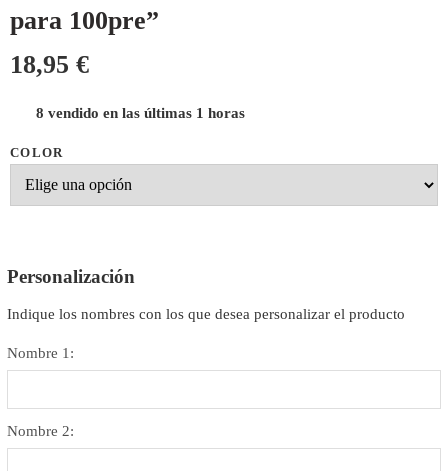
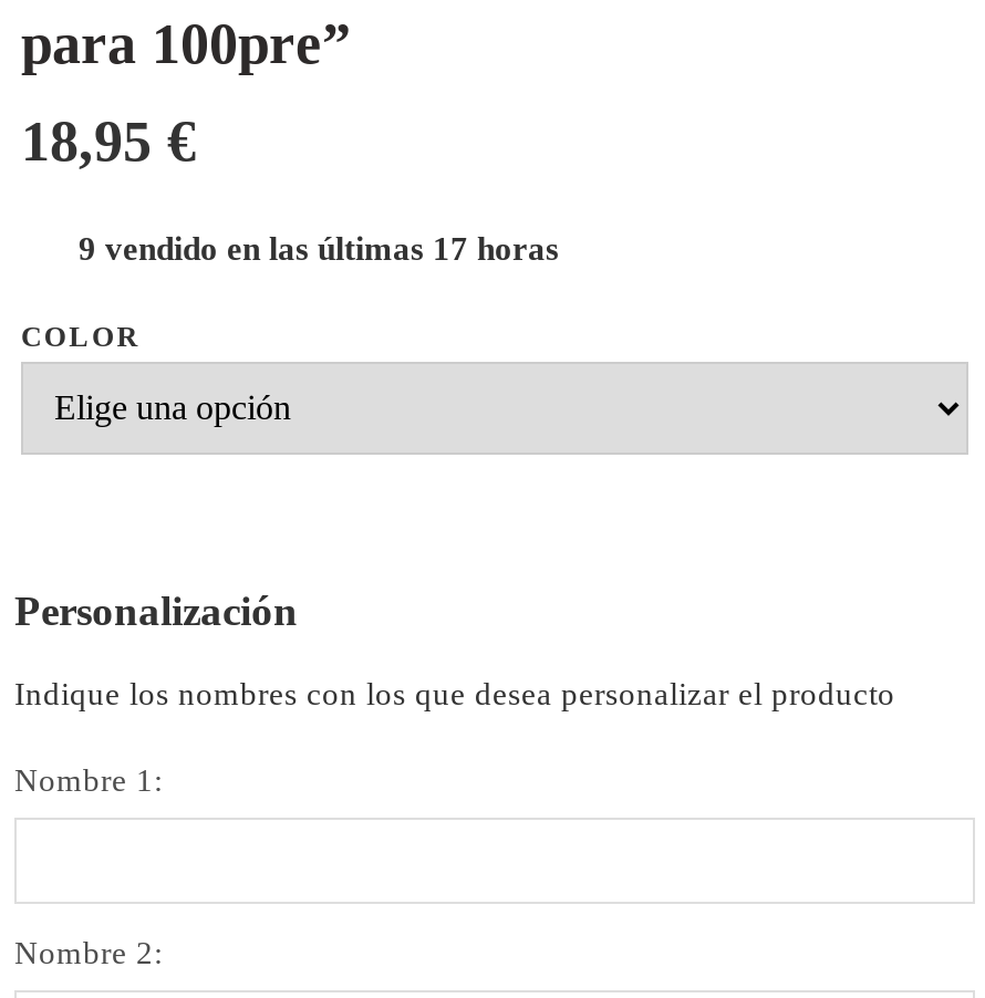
[28,105,245,121] 8 vendido en las últimas 1 horas -> [61,231,559,267] 9 vendido en las últimas 17 horas

